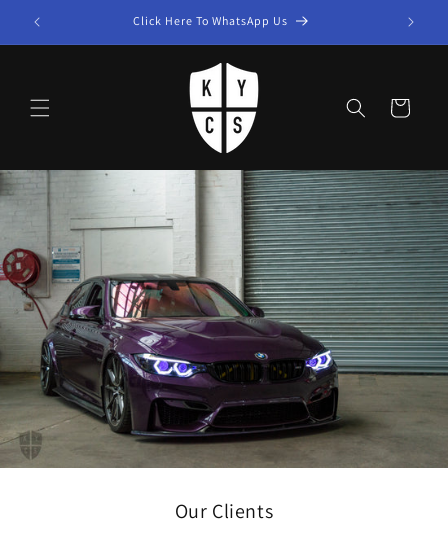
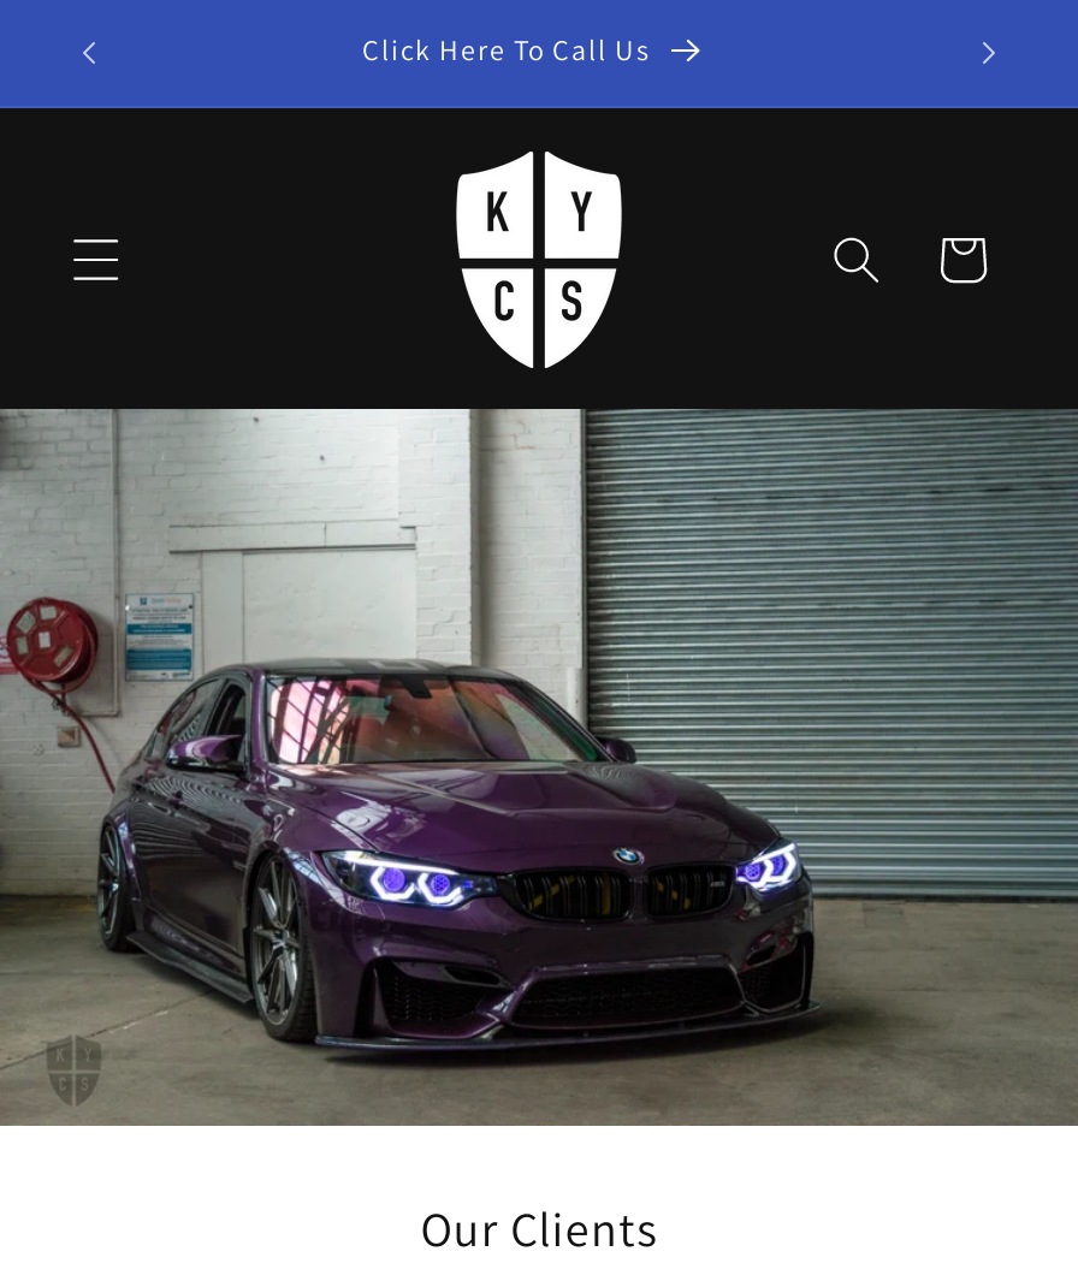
[144,13,299,28] Click Here To WhatsApp Us -> [362,31,651,67] Click Here To Call Us

